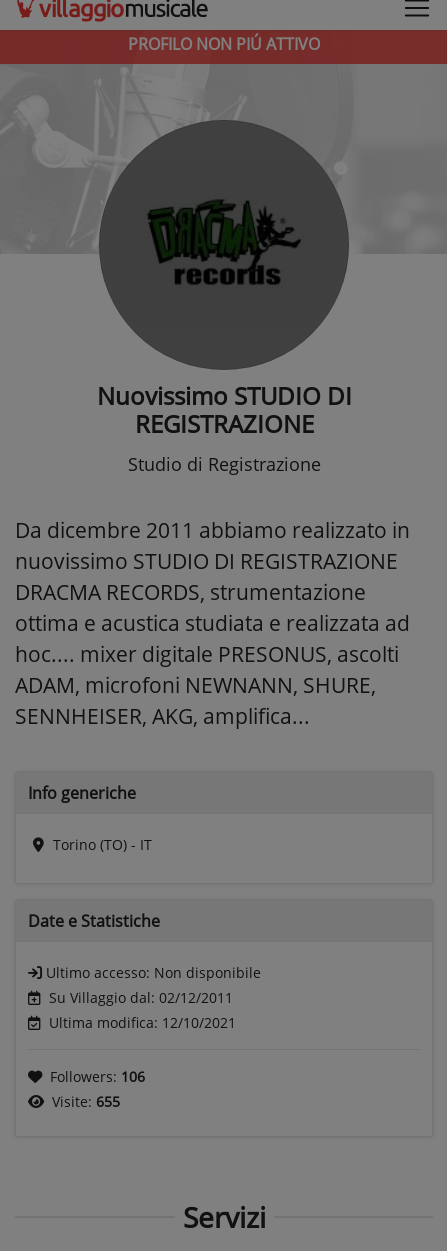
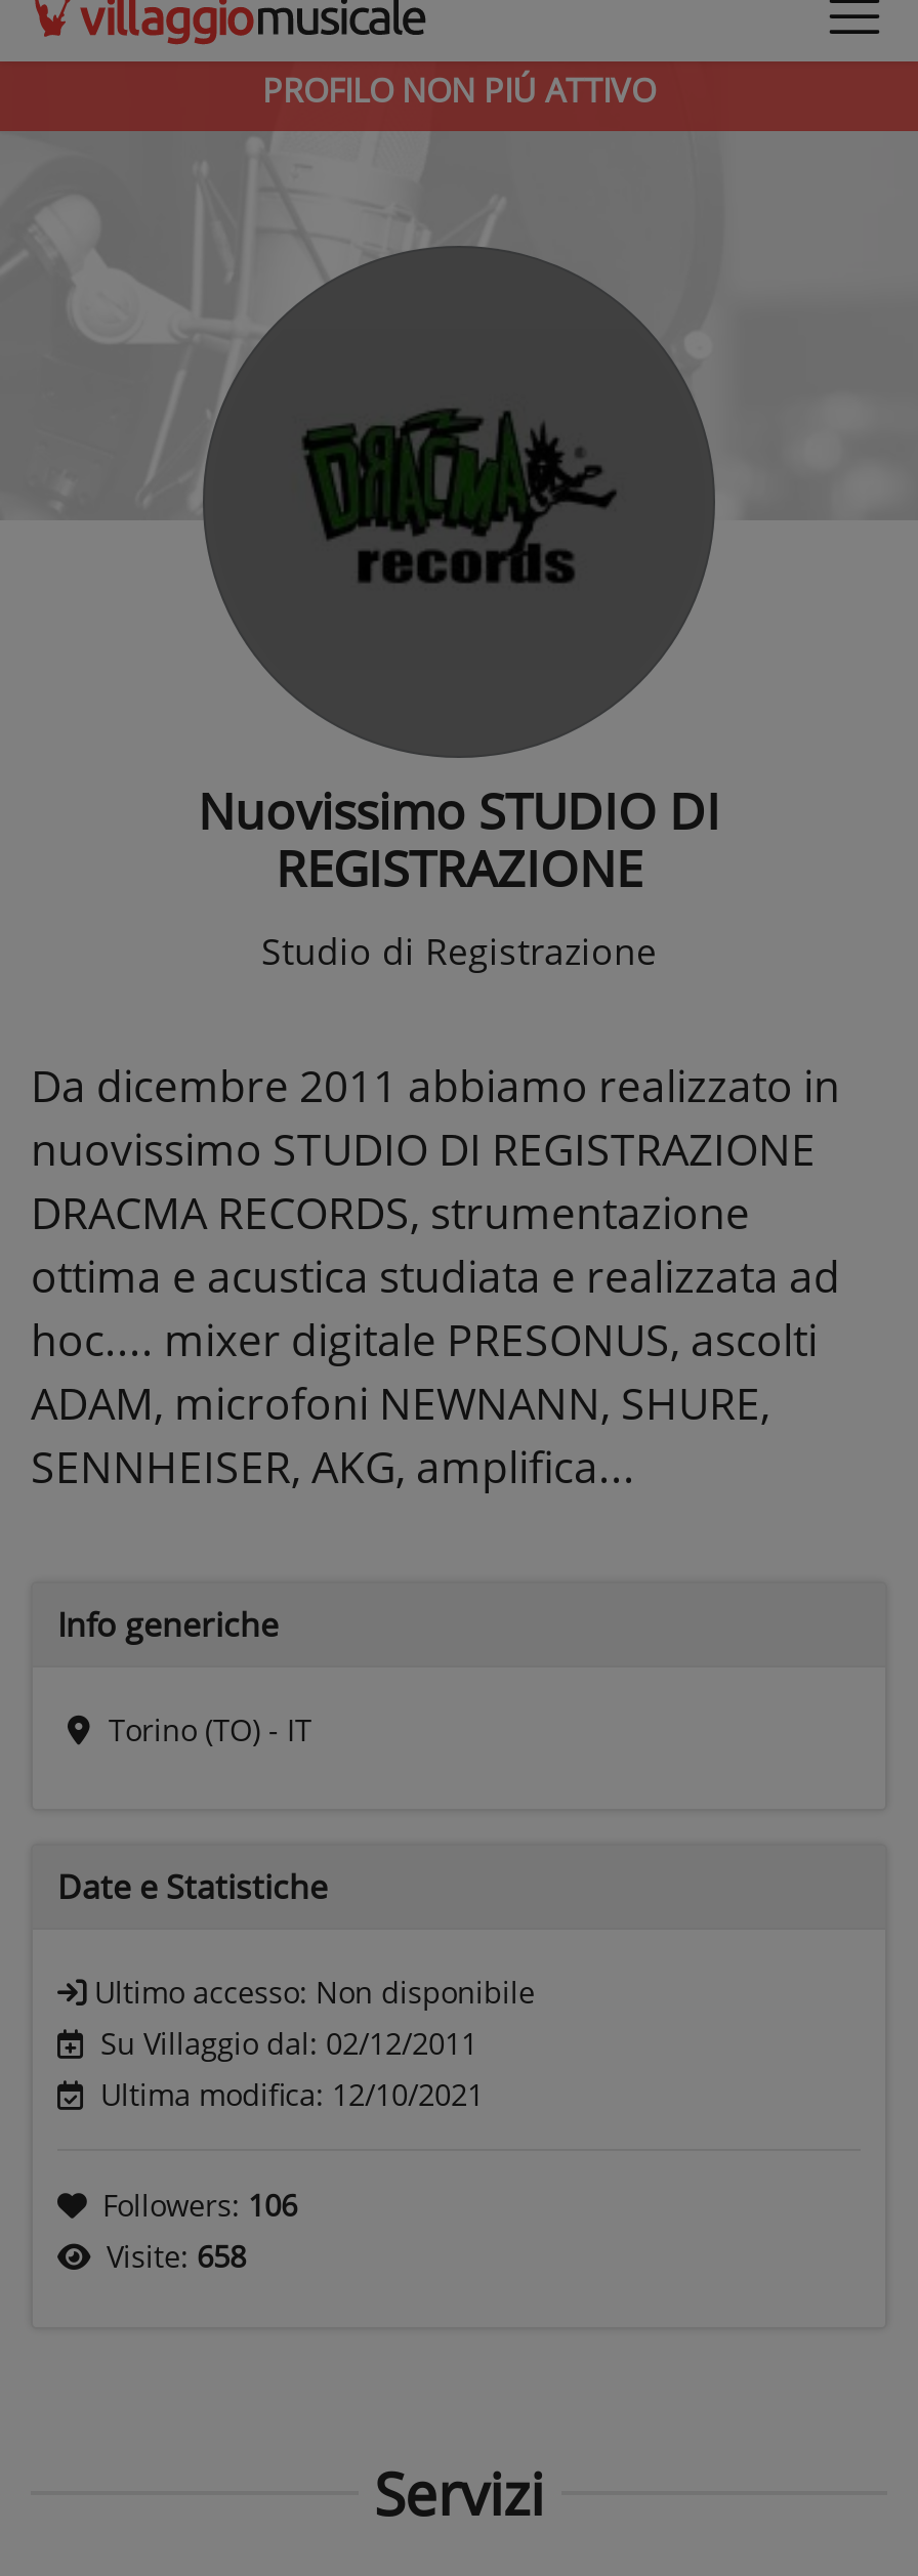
[52,1092,120,1111] Visite: 655 -> [107,2236,246,2275] Visite: 658

